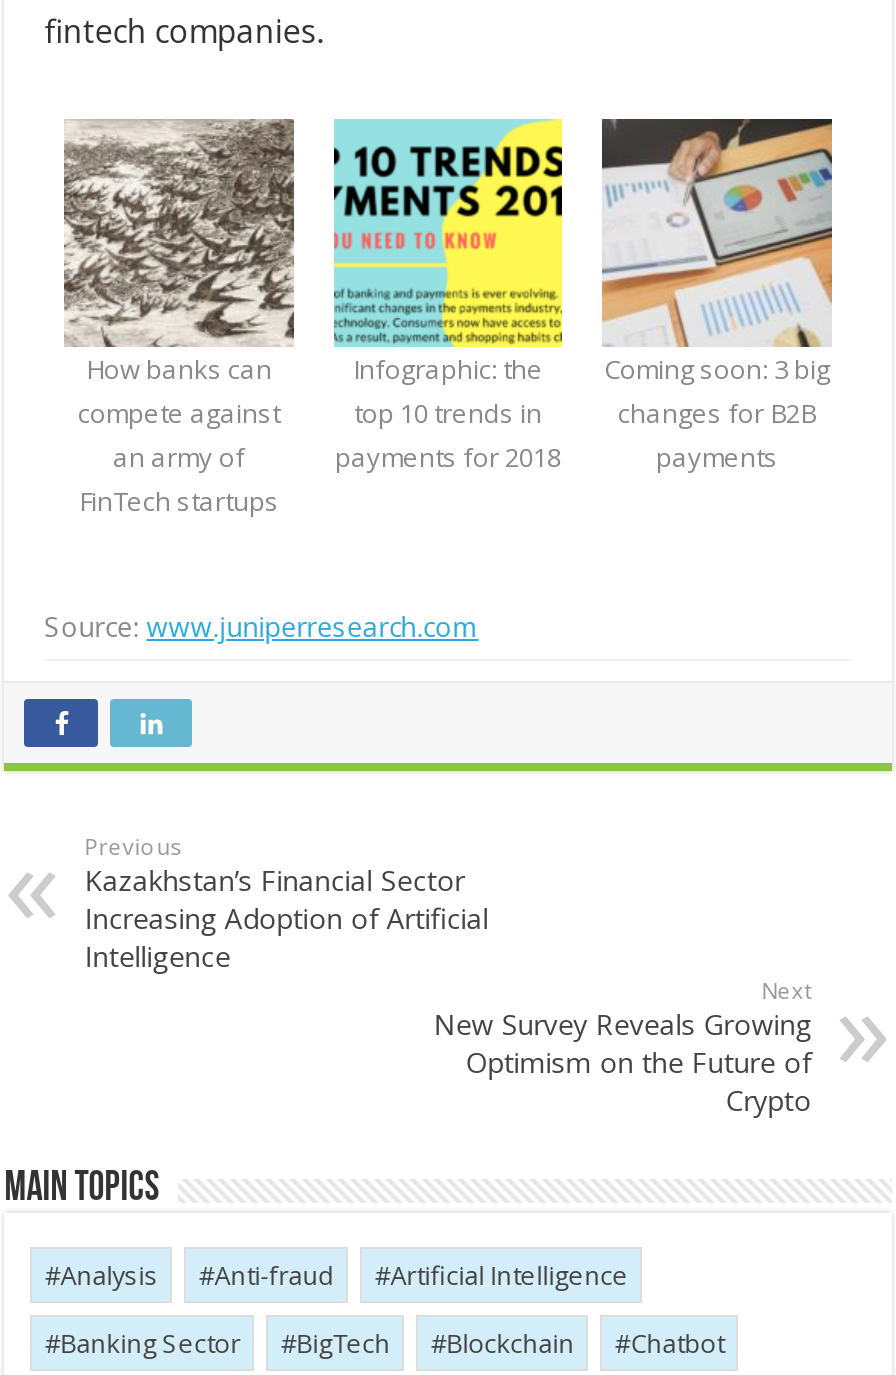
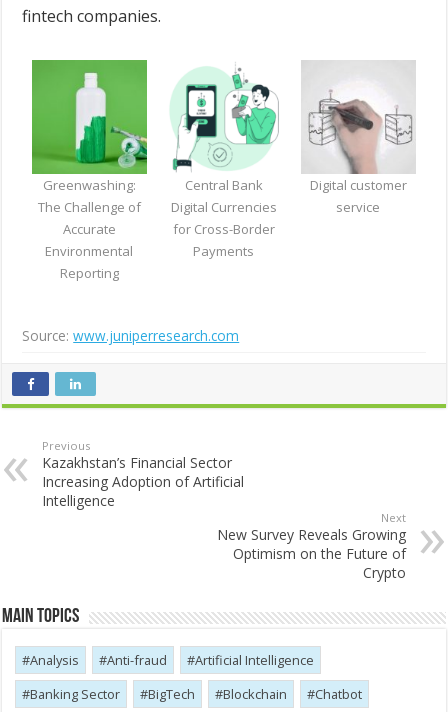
[62,119,296,519] [image] | How banks can | compete against | an army of | FinTech startups -> [31,59,148,282] [image] | Greenwashing: | The Challenge of | Accurate | Environmental | Reporting
[332,117,564,475] [image] | Infographic: the | top 10 trends in | payments for 2018 -> [167,66,281,260] [image] | Central Bank | Digital Currencies | for Cross-Border | Payments
[600,117,834,475] [image] | Coming soon: 3 big | changes for B2B | payments -> [301,60,416,216] [image] | Digital customer | service

